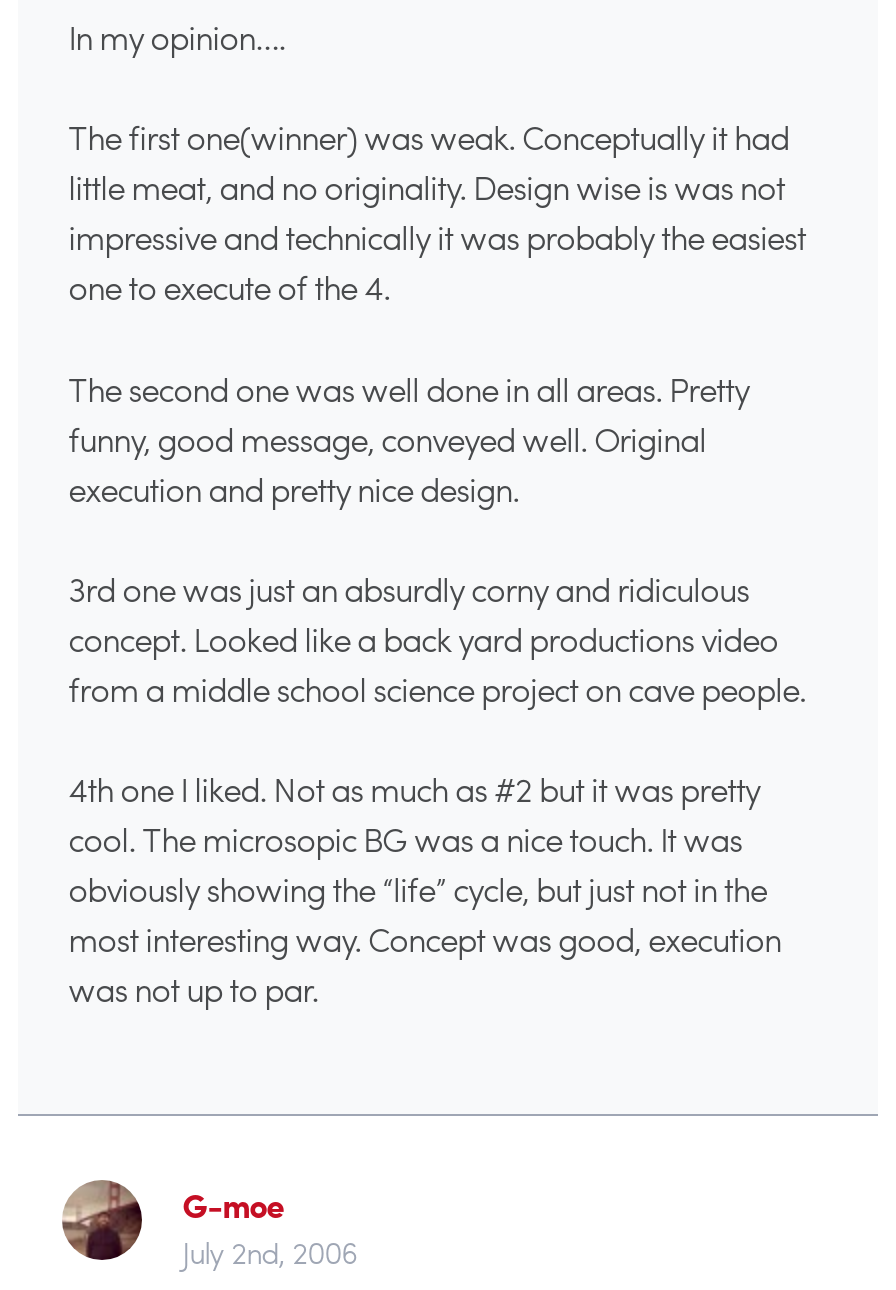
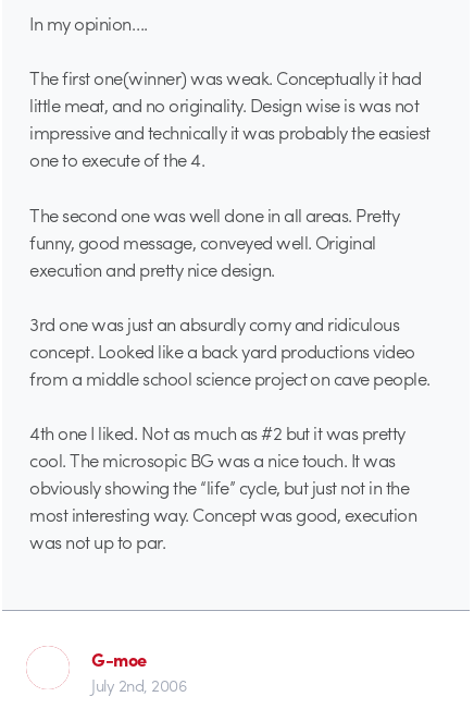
[60,1178,144,1262] [image] -> none

